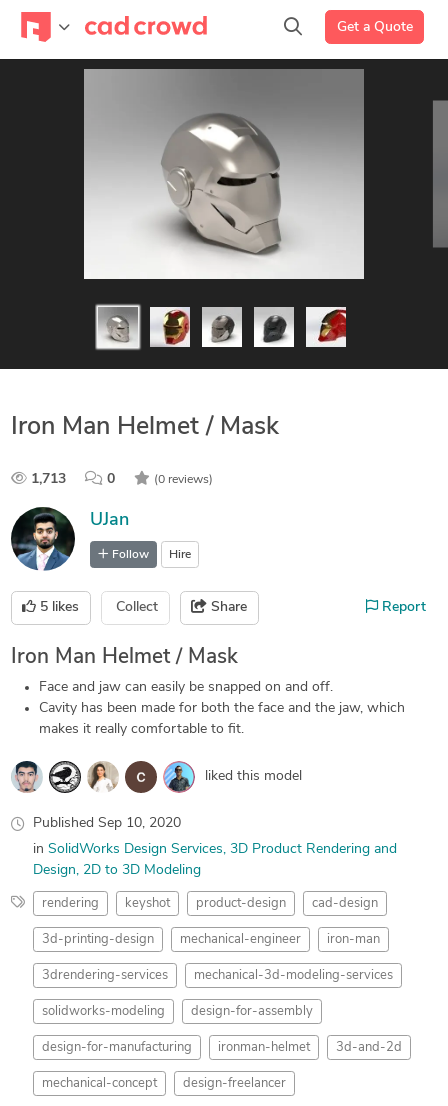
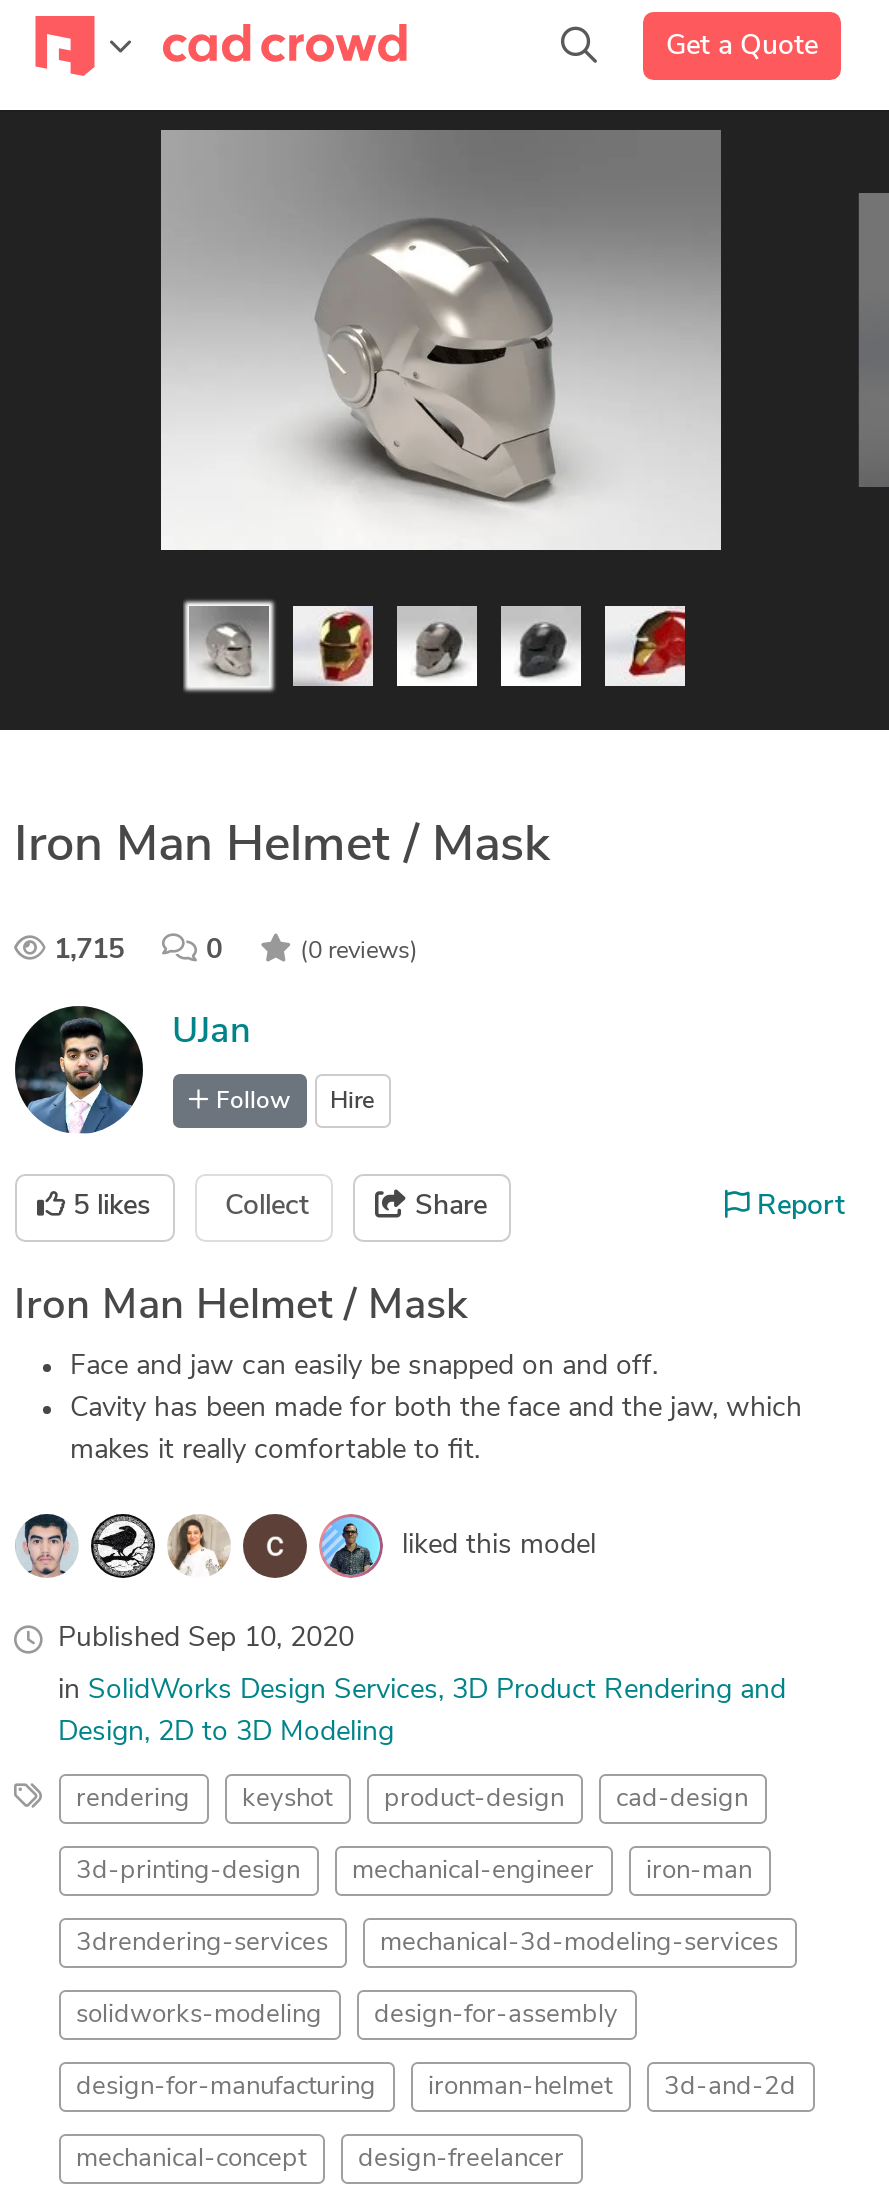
[30,472,65,487] 1,713 -> [54,936,124,966] 1,715

